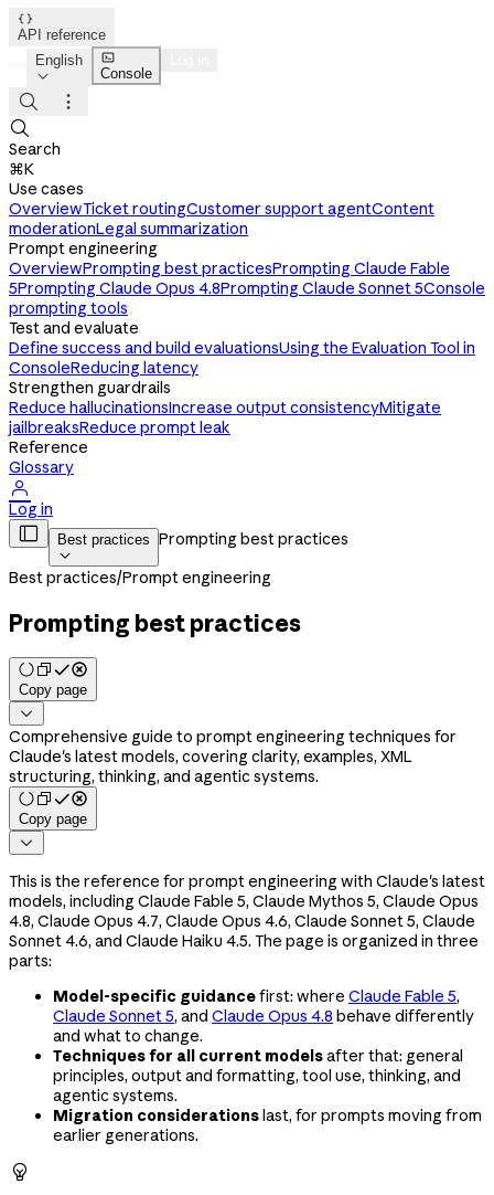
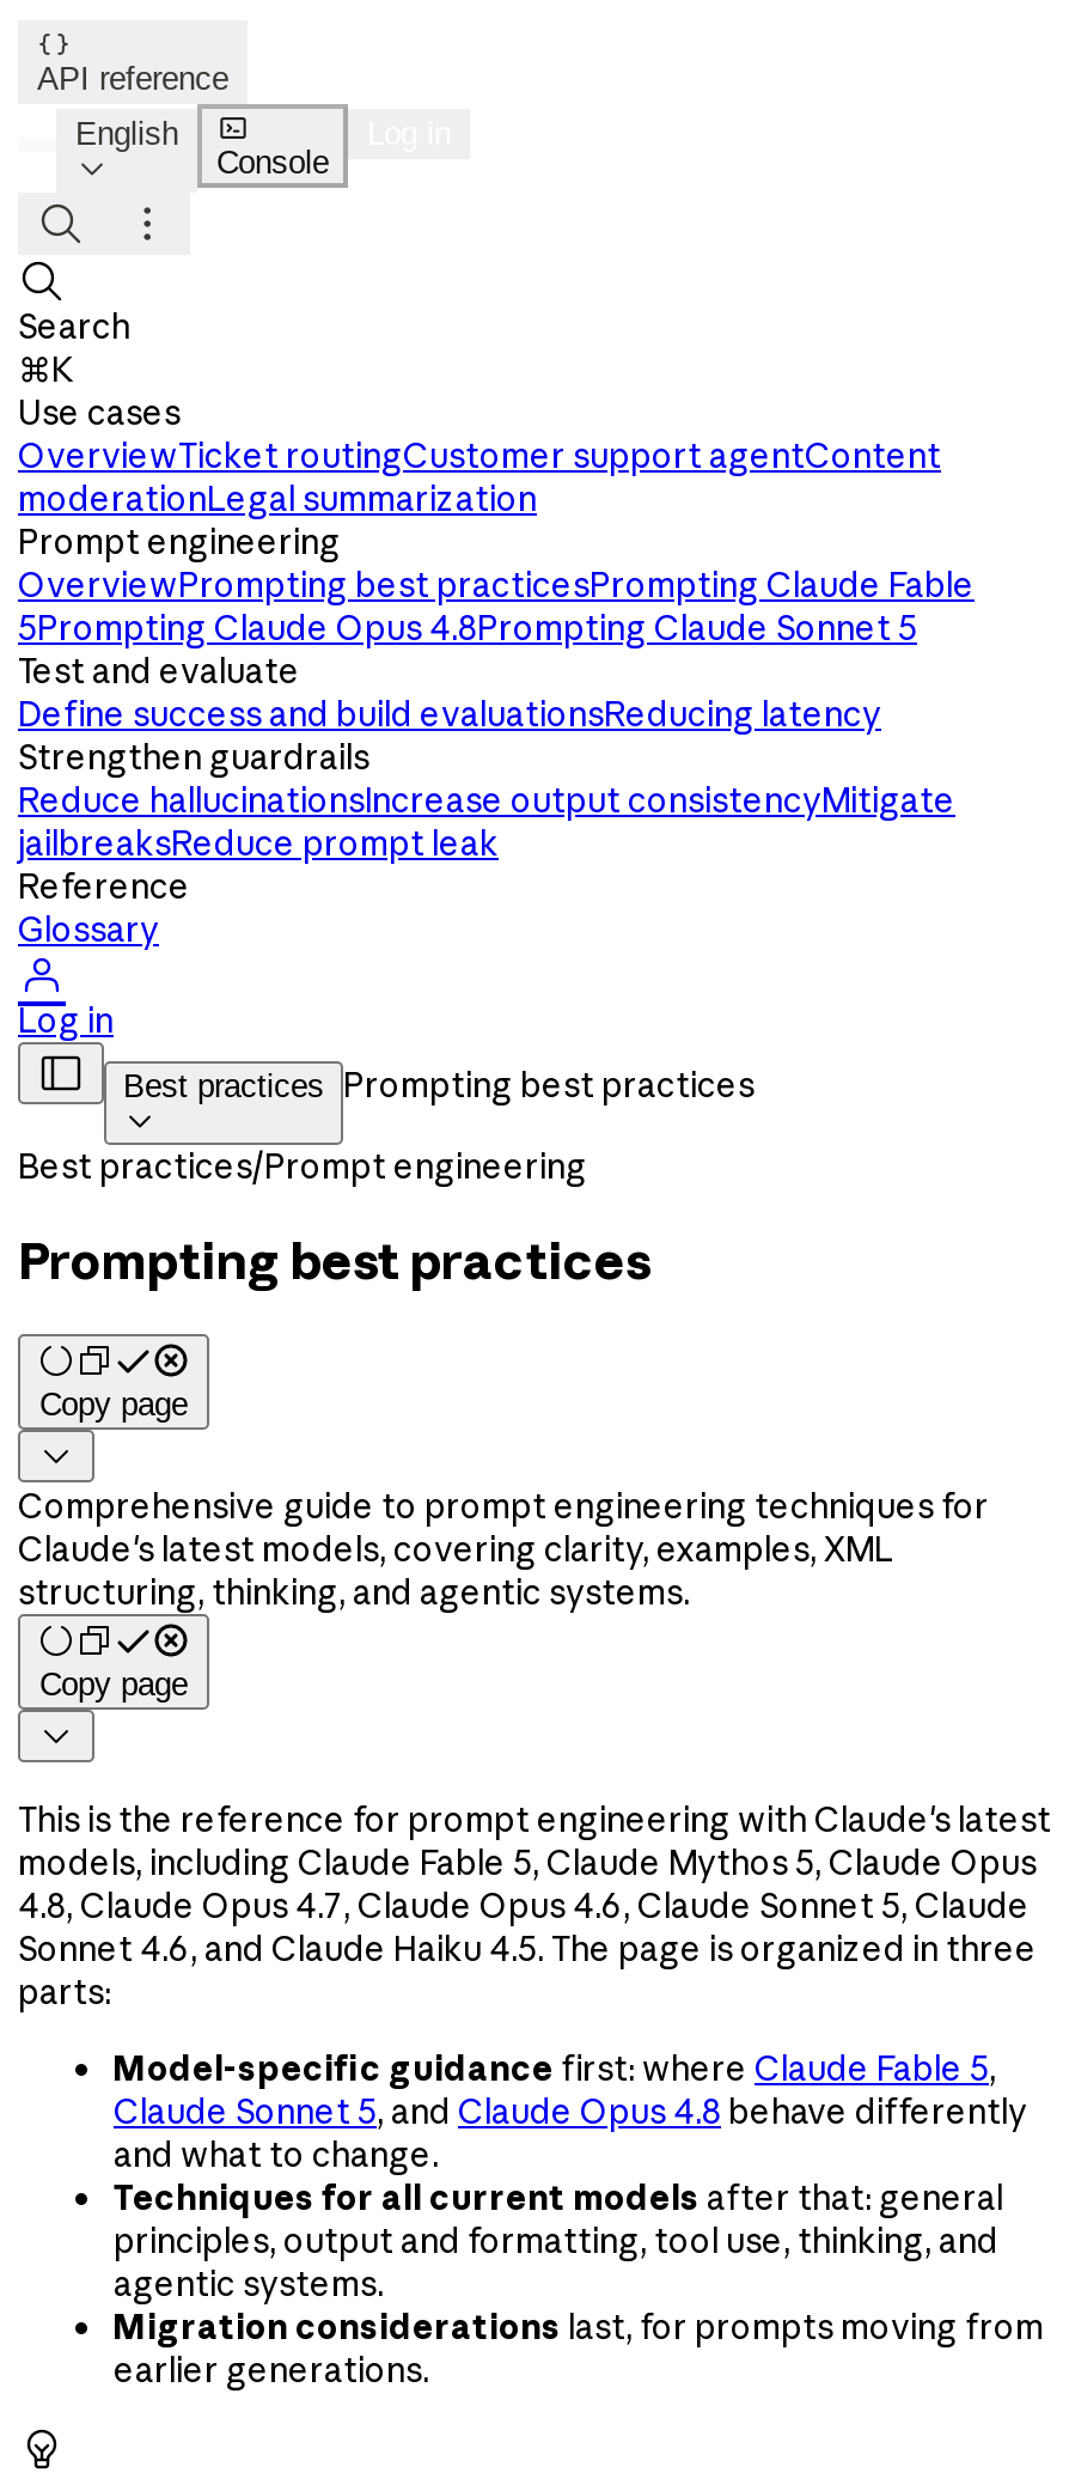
[9,278,485,318] 5Prompting Claude Opus 4.8Prompting Claude Sonnet 5Console | prompting tools -> [18,607,917,650] 5Prompting Claude Opus 4.8Prompting Claude Sonnet 5
[9,338,475,378] Define success and build evaluationsUsing the Evaluation Tool in | ConsoleReducing latency -> [18,693,881,736] Define success and build evaluationsReducing latency

